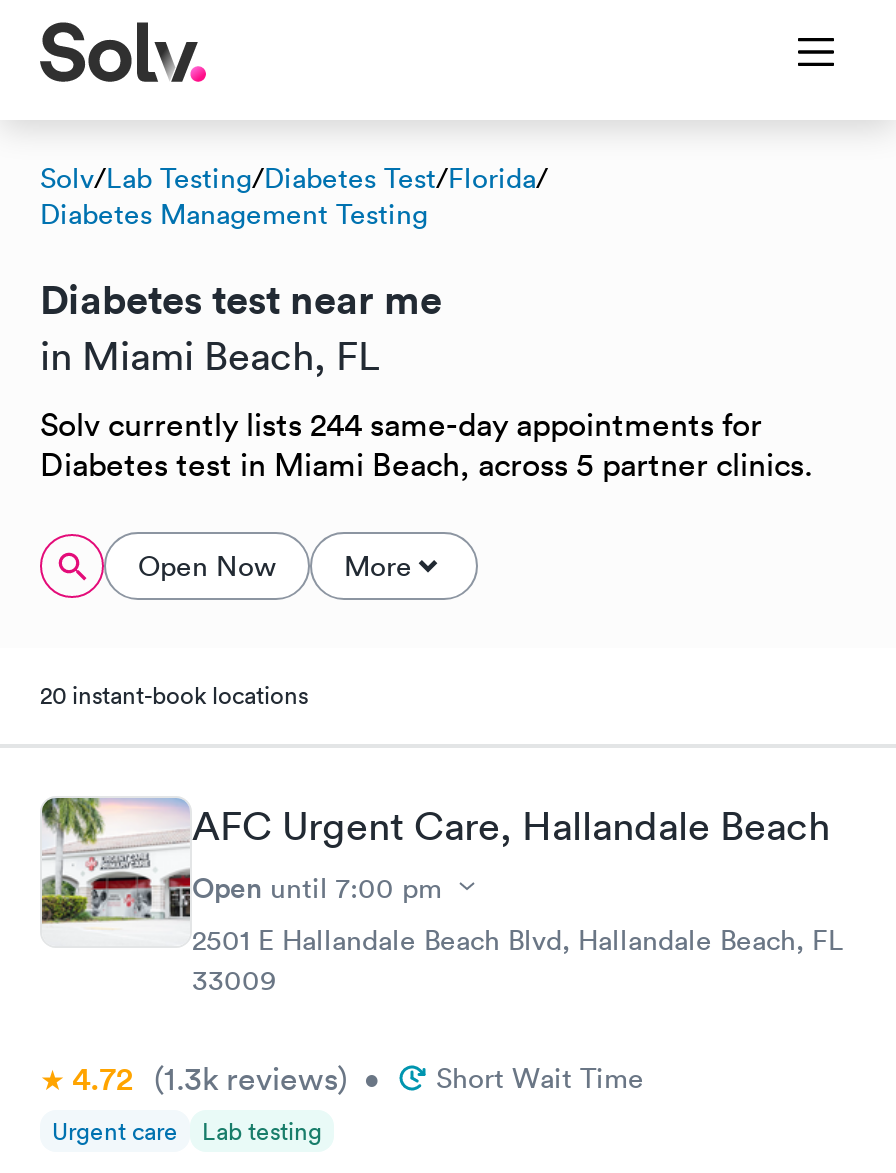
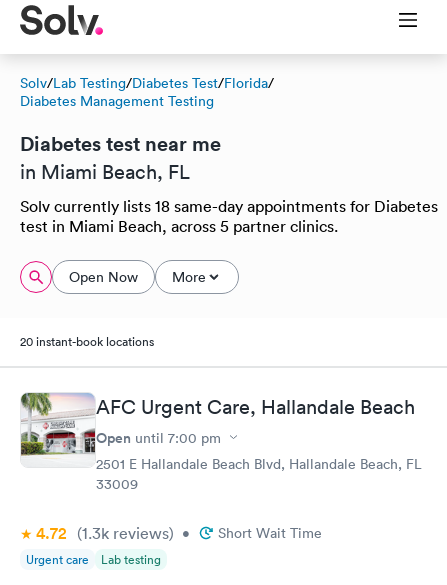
[40,404,812,484] Solv currently lists 244 same-day appointments for | Diabetes test in Miami Beach, across 5 partner clinics. -> [20,196,438,236] Solv currently lists 18 same-day appointments for Diabetes | test in Miami Beach, across 5 partner clinics.

